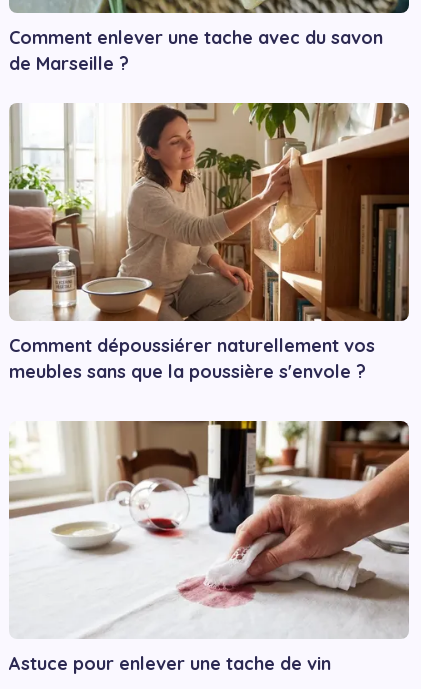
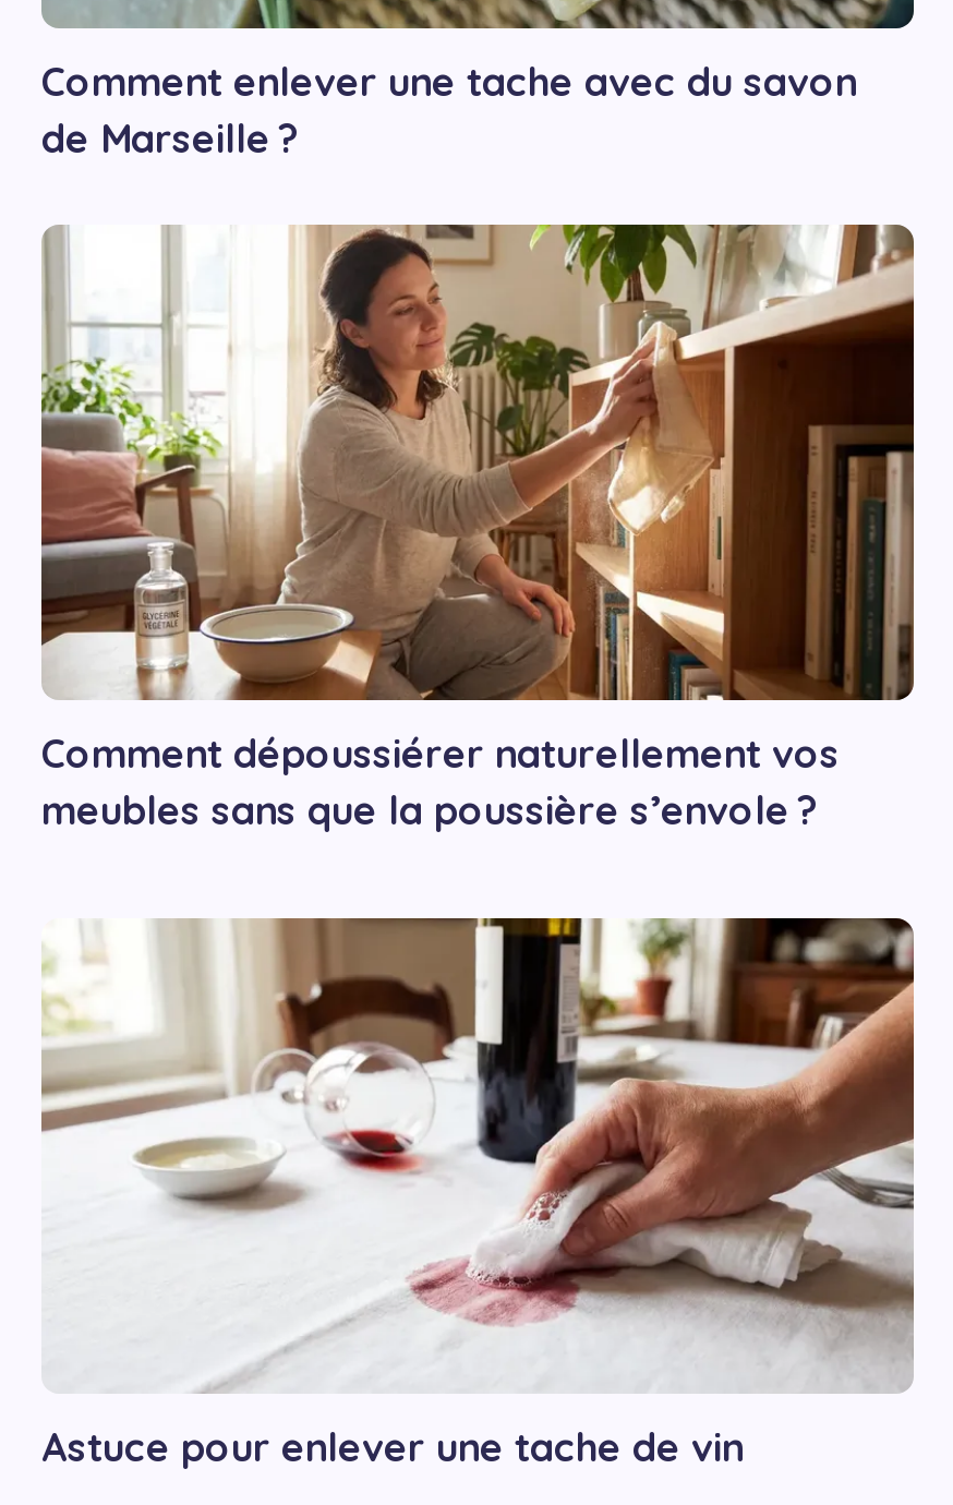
[9,360,366,383] meubles sans que la poussière s'envole ? -> [41,785,818,835] meubles sans que la poussière s’envole ?

